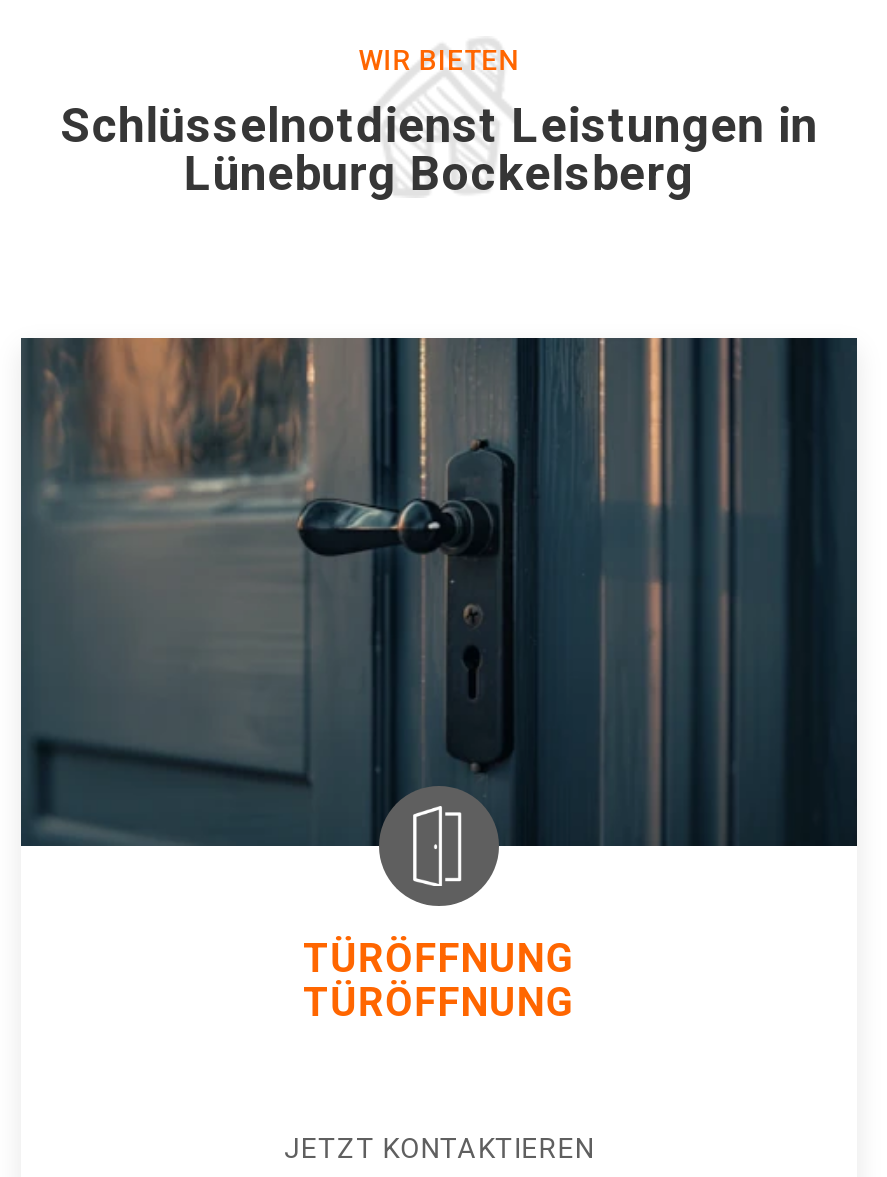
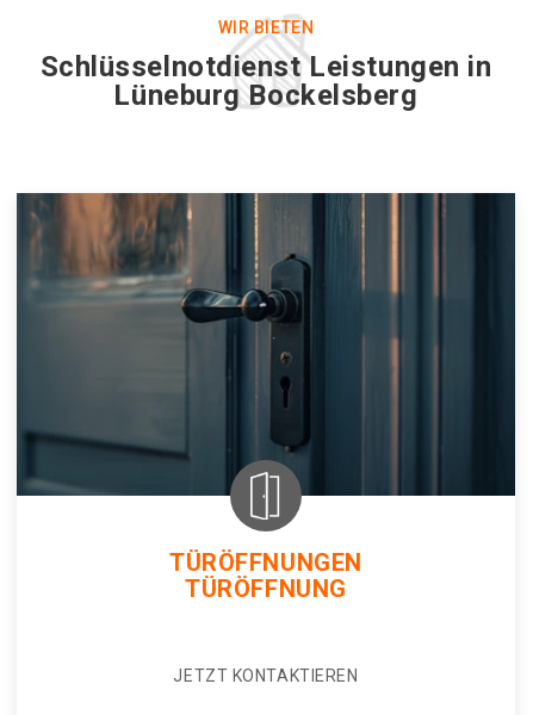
[303,934,575,982] TÜRÖFFNUNG -> [169,548,362,577] TÜRÖFFNUNGEN

